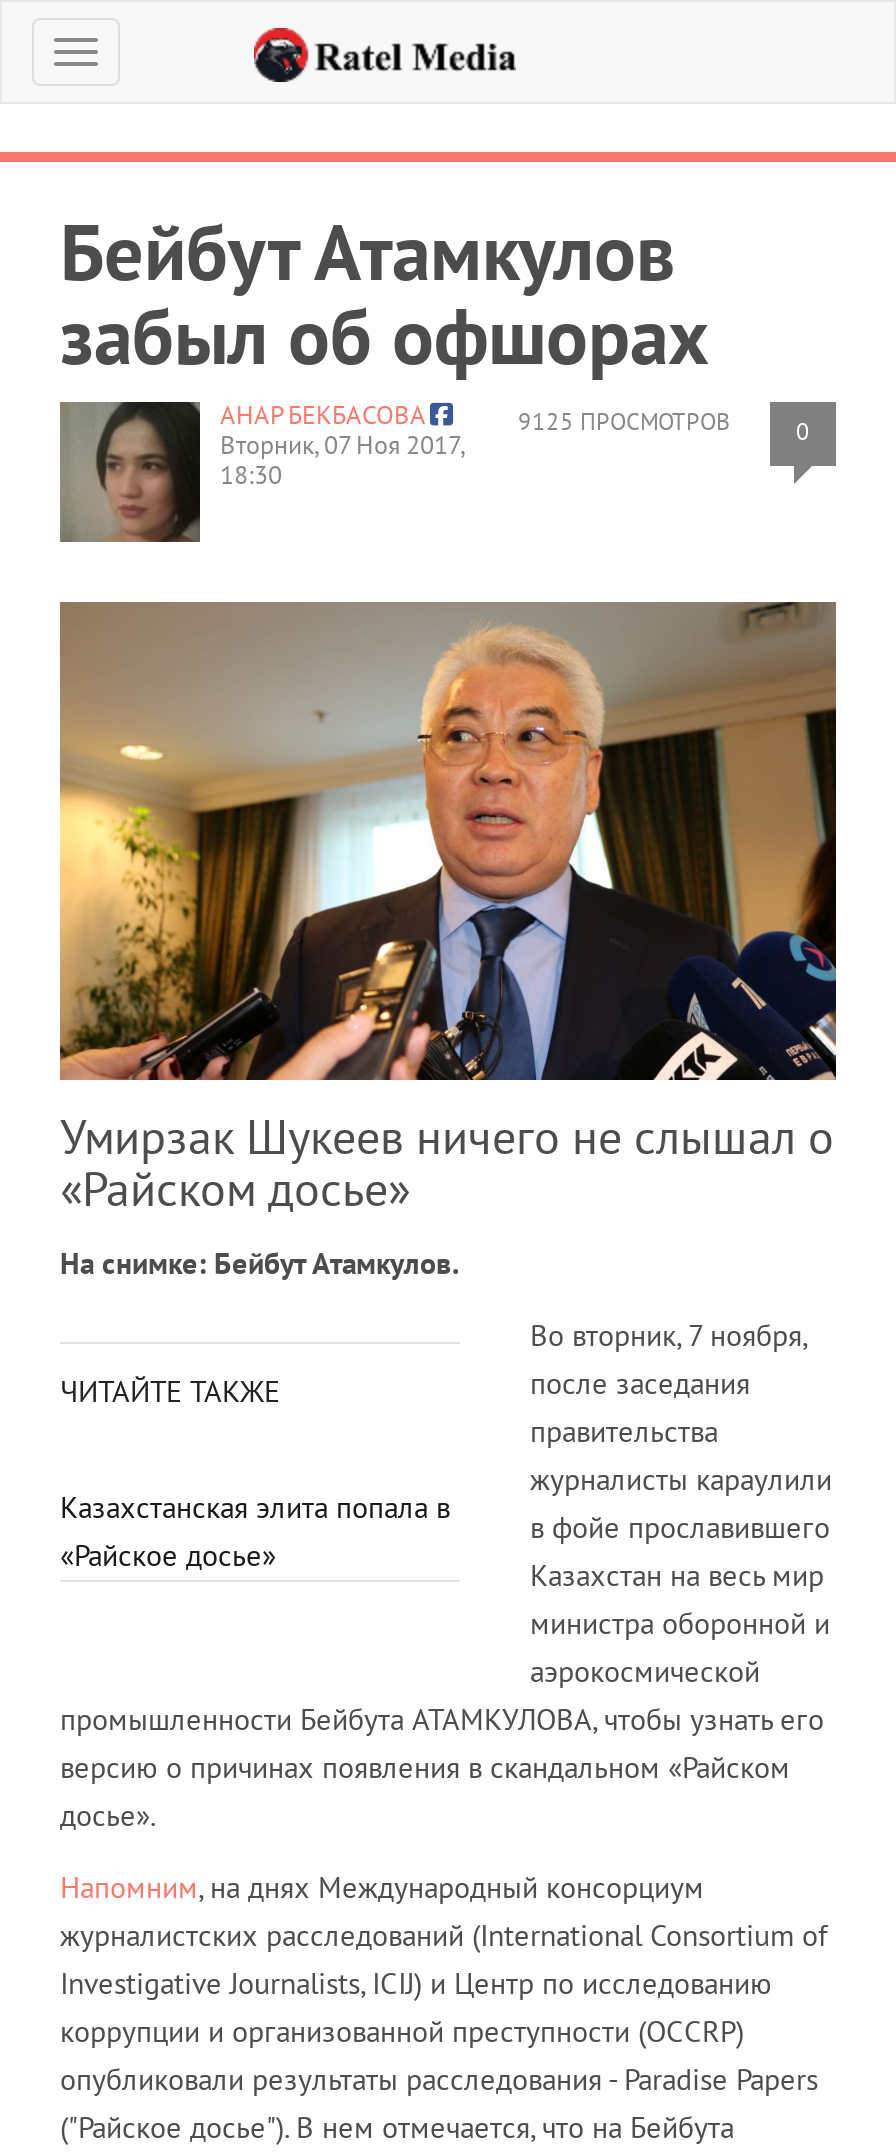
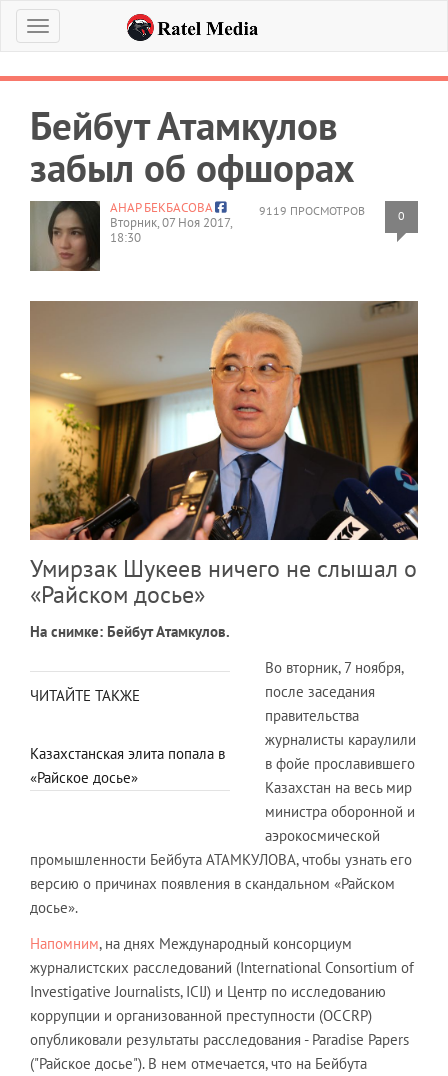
[518,406,730,436] 9125 ПРОСМОТРОВ -> [259,203,365,218] 9119 ПРОСМОТРОВ

